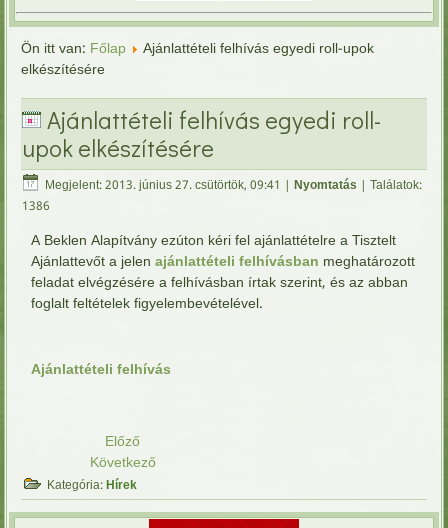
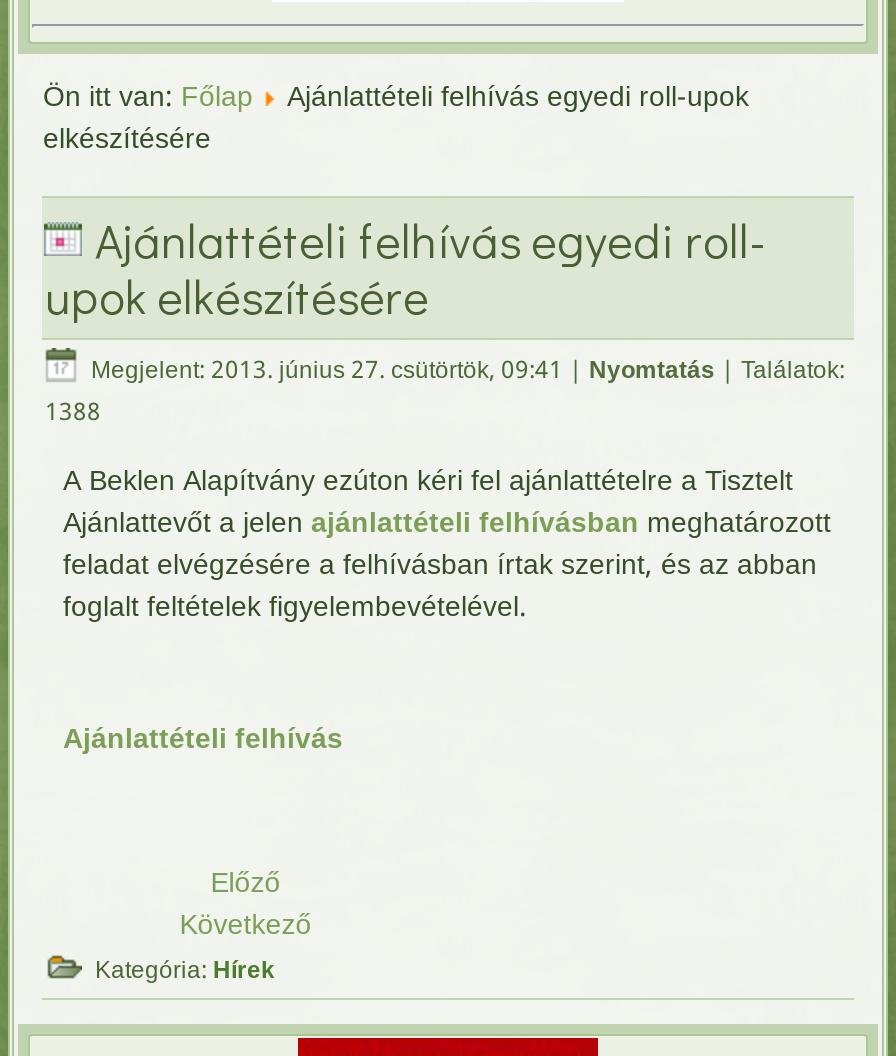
[22,197,50,217] 1386 -> [45,393,101,433] 1388

